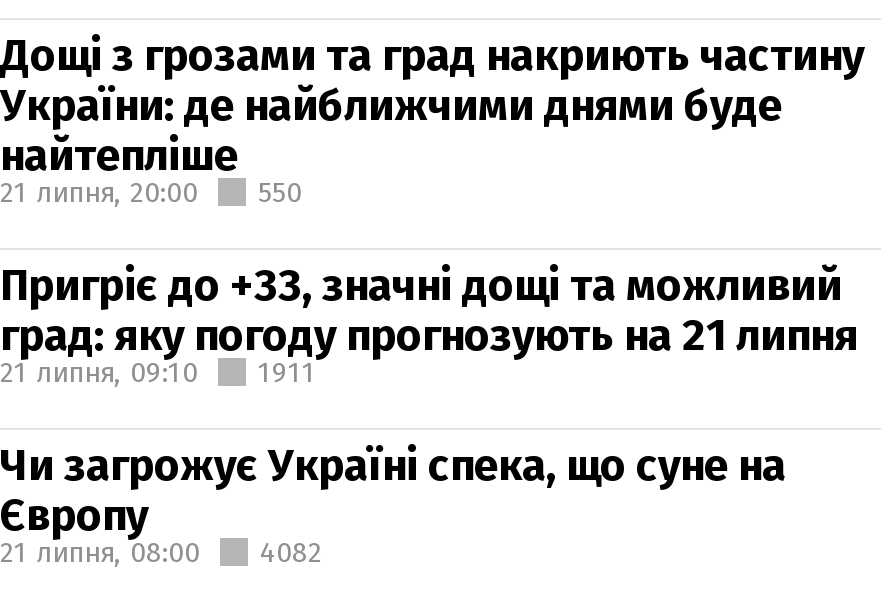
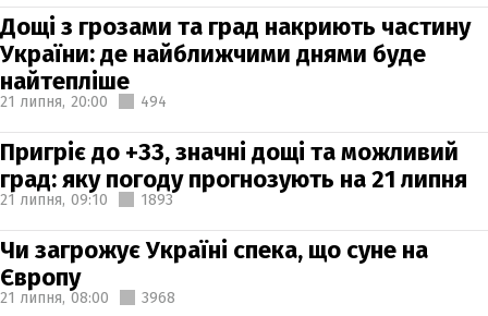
[0,175,302,209] 21 липня, 20:00 550 -> [0,92,167,111] 21 липня, 20:00 494
[258,355,316,389] 1911 -> [141,190,173,209] 1893
[0,535,322,569] 21 липня, 08:00 4082 -> [0,288,175,307] 21 липня, 08:00 3968

